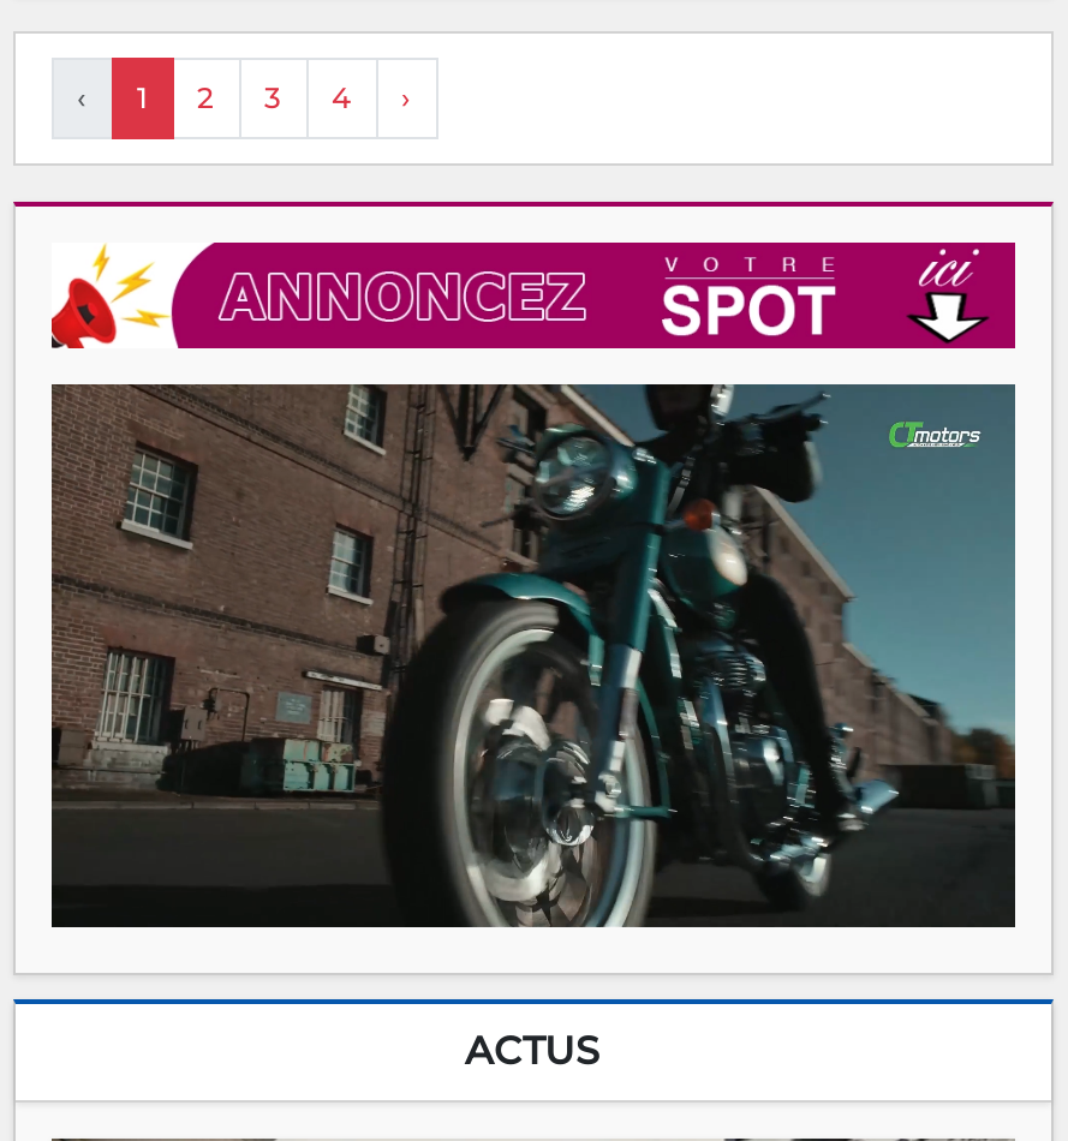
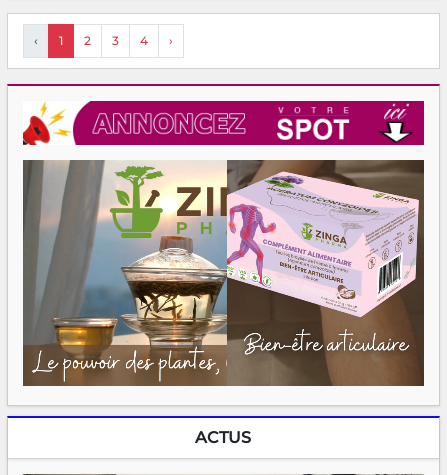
[52,382,1018,930] [image] -> [23,159,425,387] [image]

